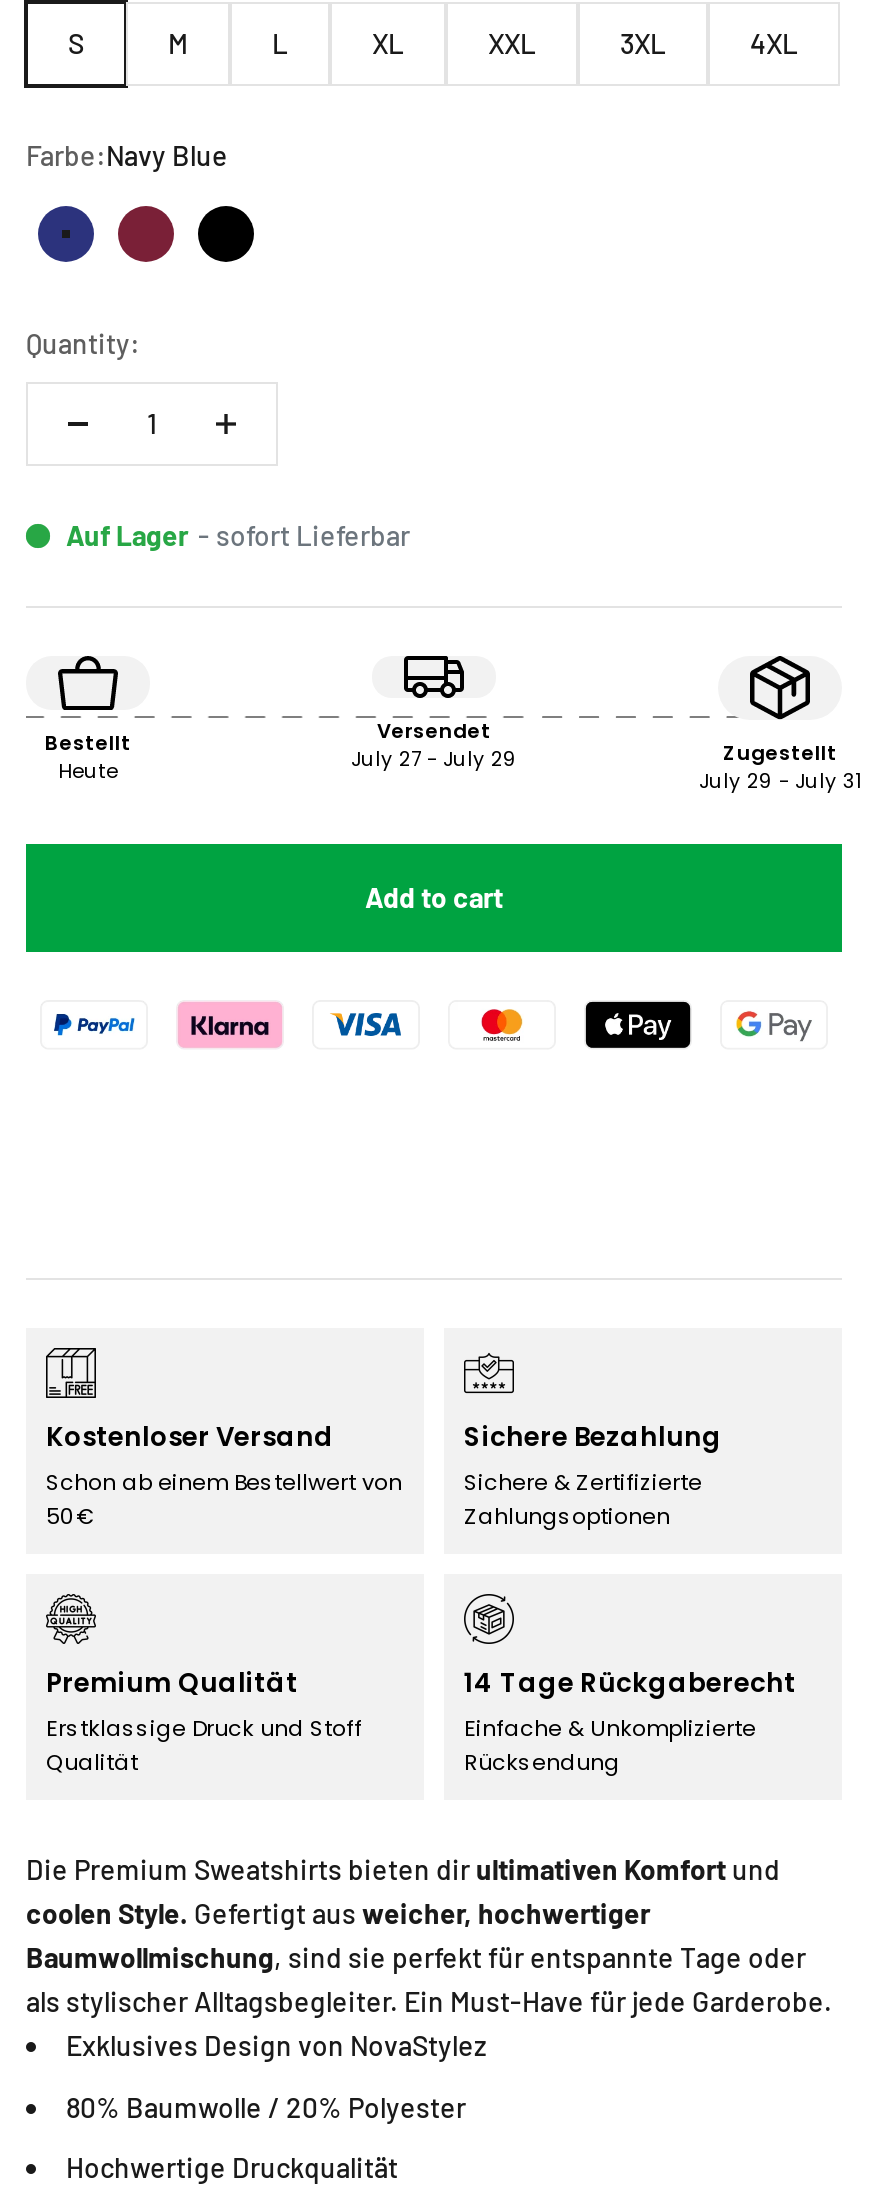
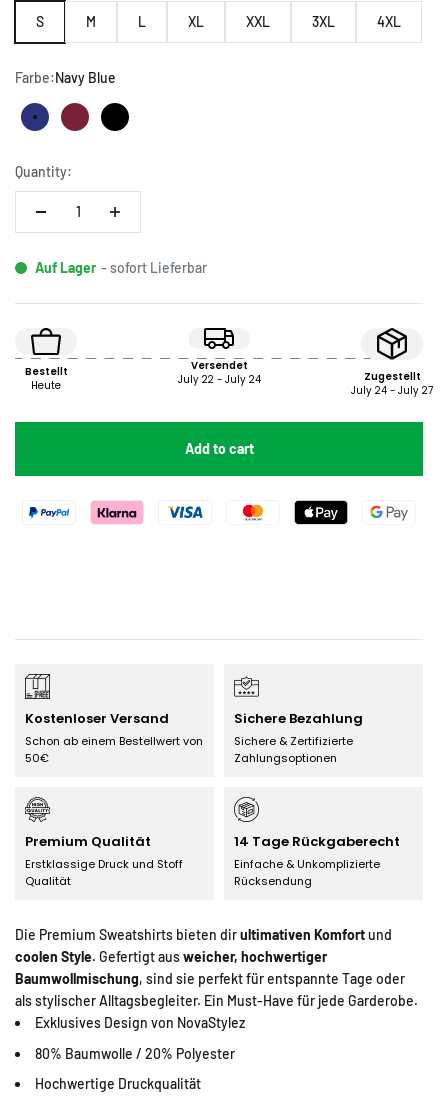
[351,746,517,772] July 27 - July 29 -> [177,373,260,386] July 22 - July 24
[699,768,861,794] July 29 - July 31 -> [351,384,433,397] July 24 - July 27

